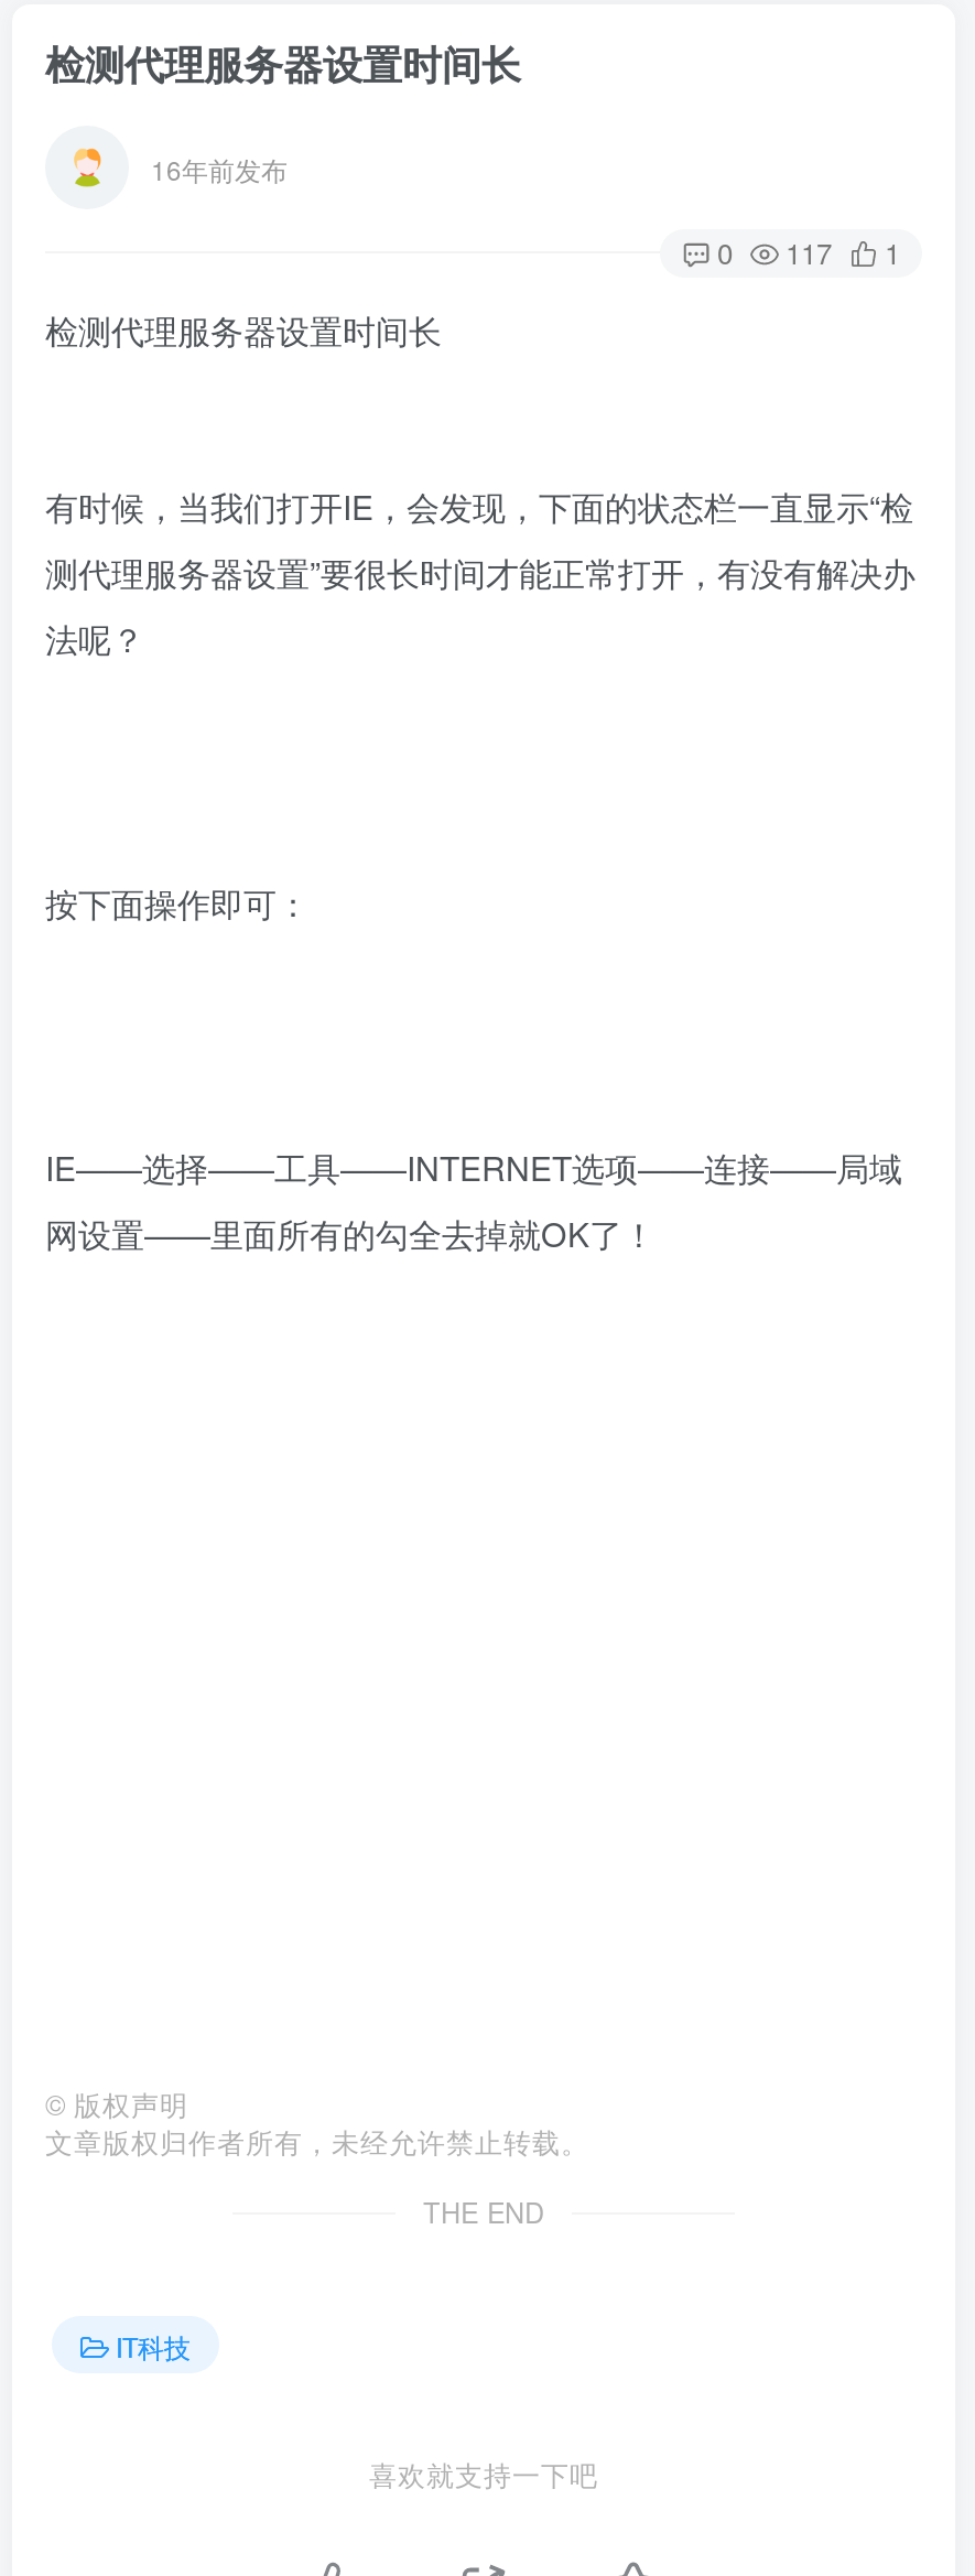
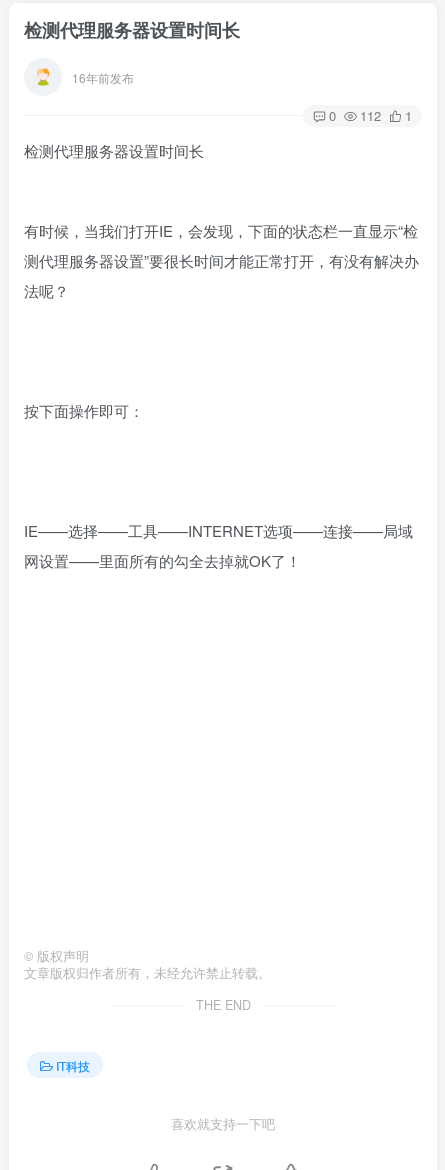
[717,231,900,273] 0 117 1 -> [329,106,412,125] 0 112 1

